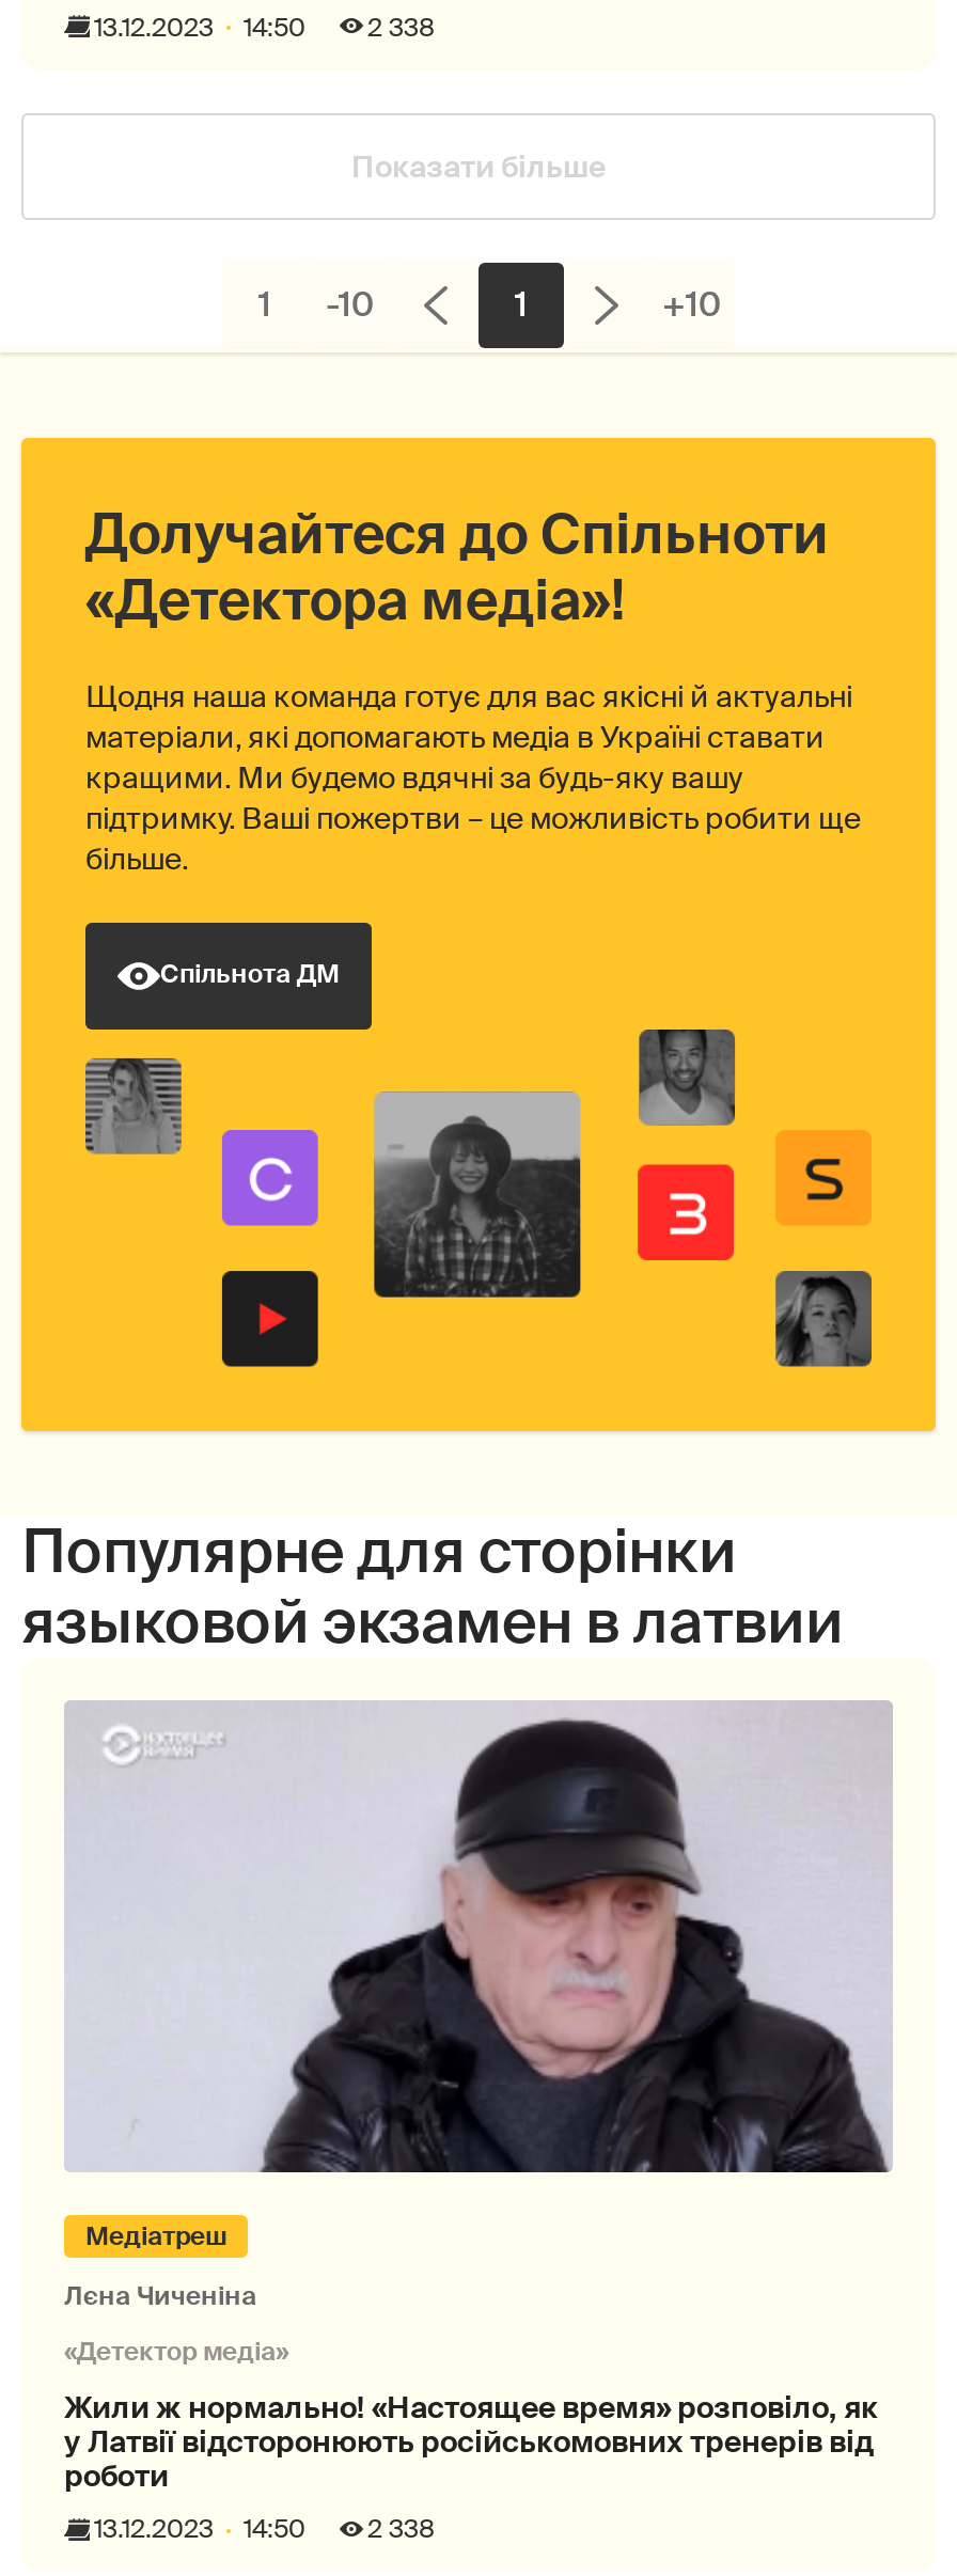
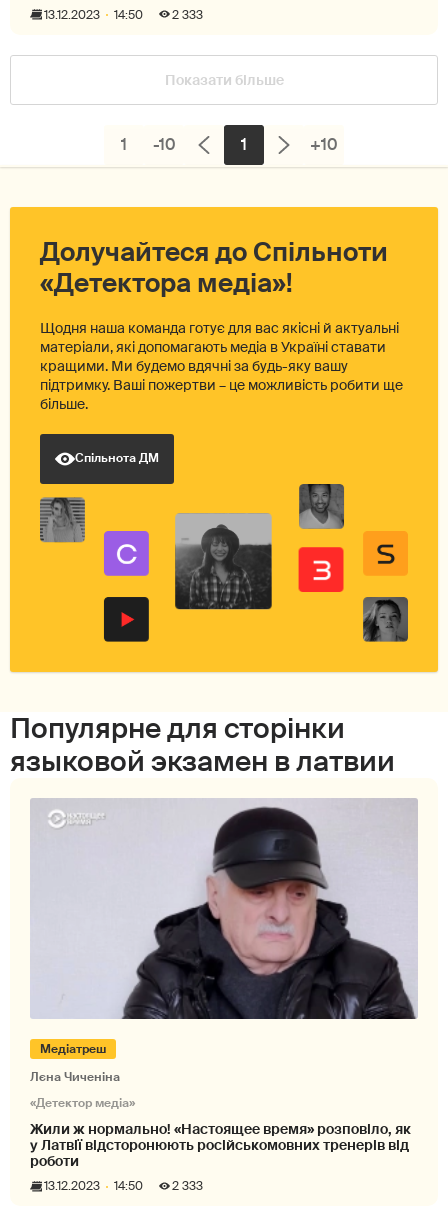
[94,10,436,44] 13.12.2023 14:50 2 338 -> [44,6,203,22] 13.12.2023 14:50 2 333
[94,2512,436,2547] 13.12.2023 14:50 2 338 -> [44,1178,203,1194] 13.12.2023 14:50 2 333

